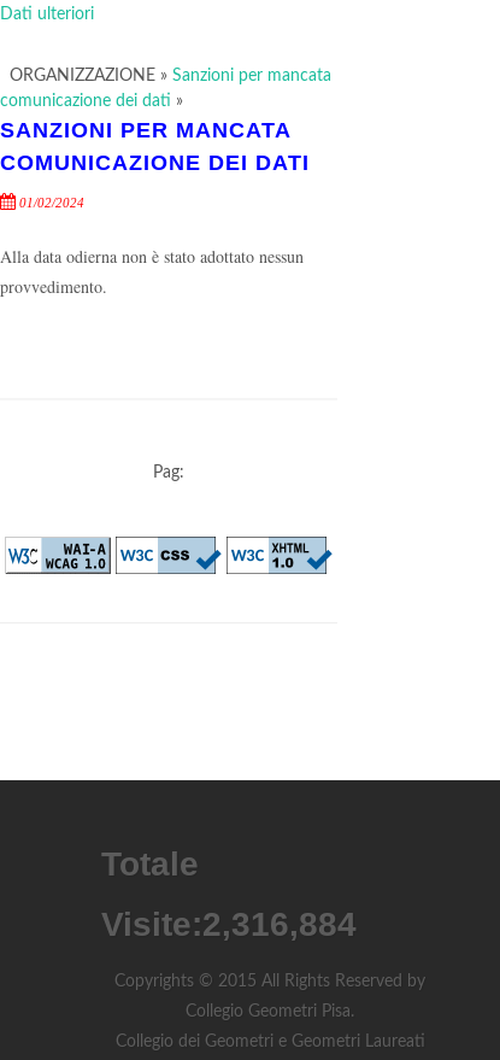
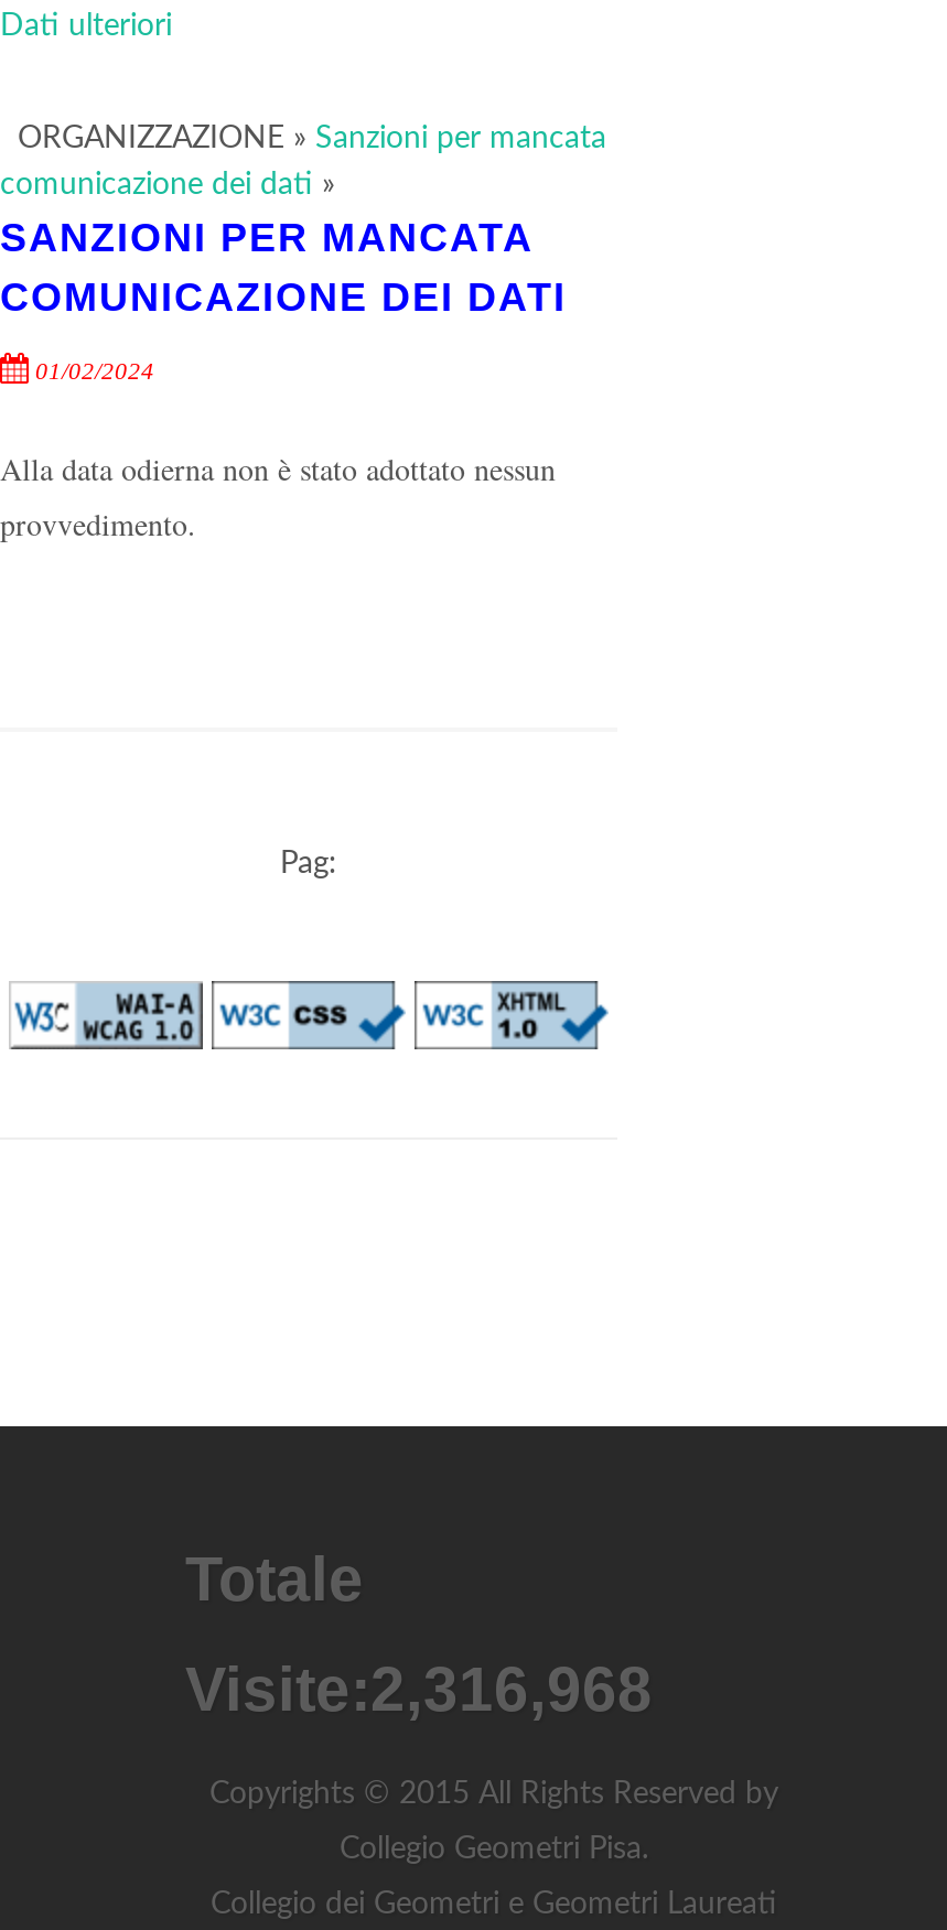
[101,906,357,943] Visite:2,316,884 -> [185,1656,653,1724] Visite:2,316,968

